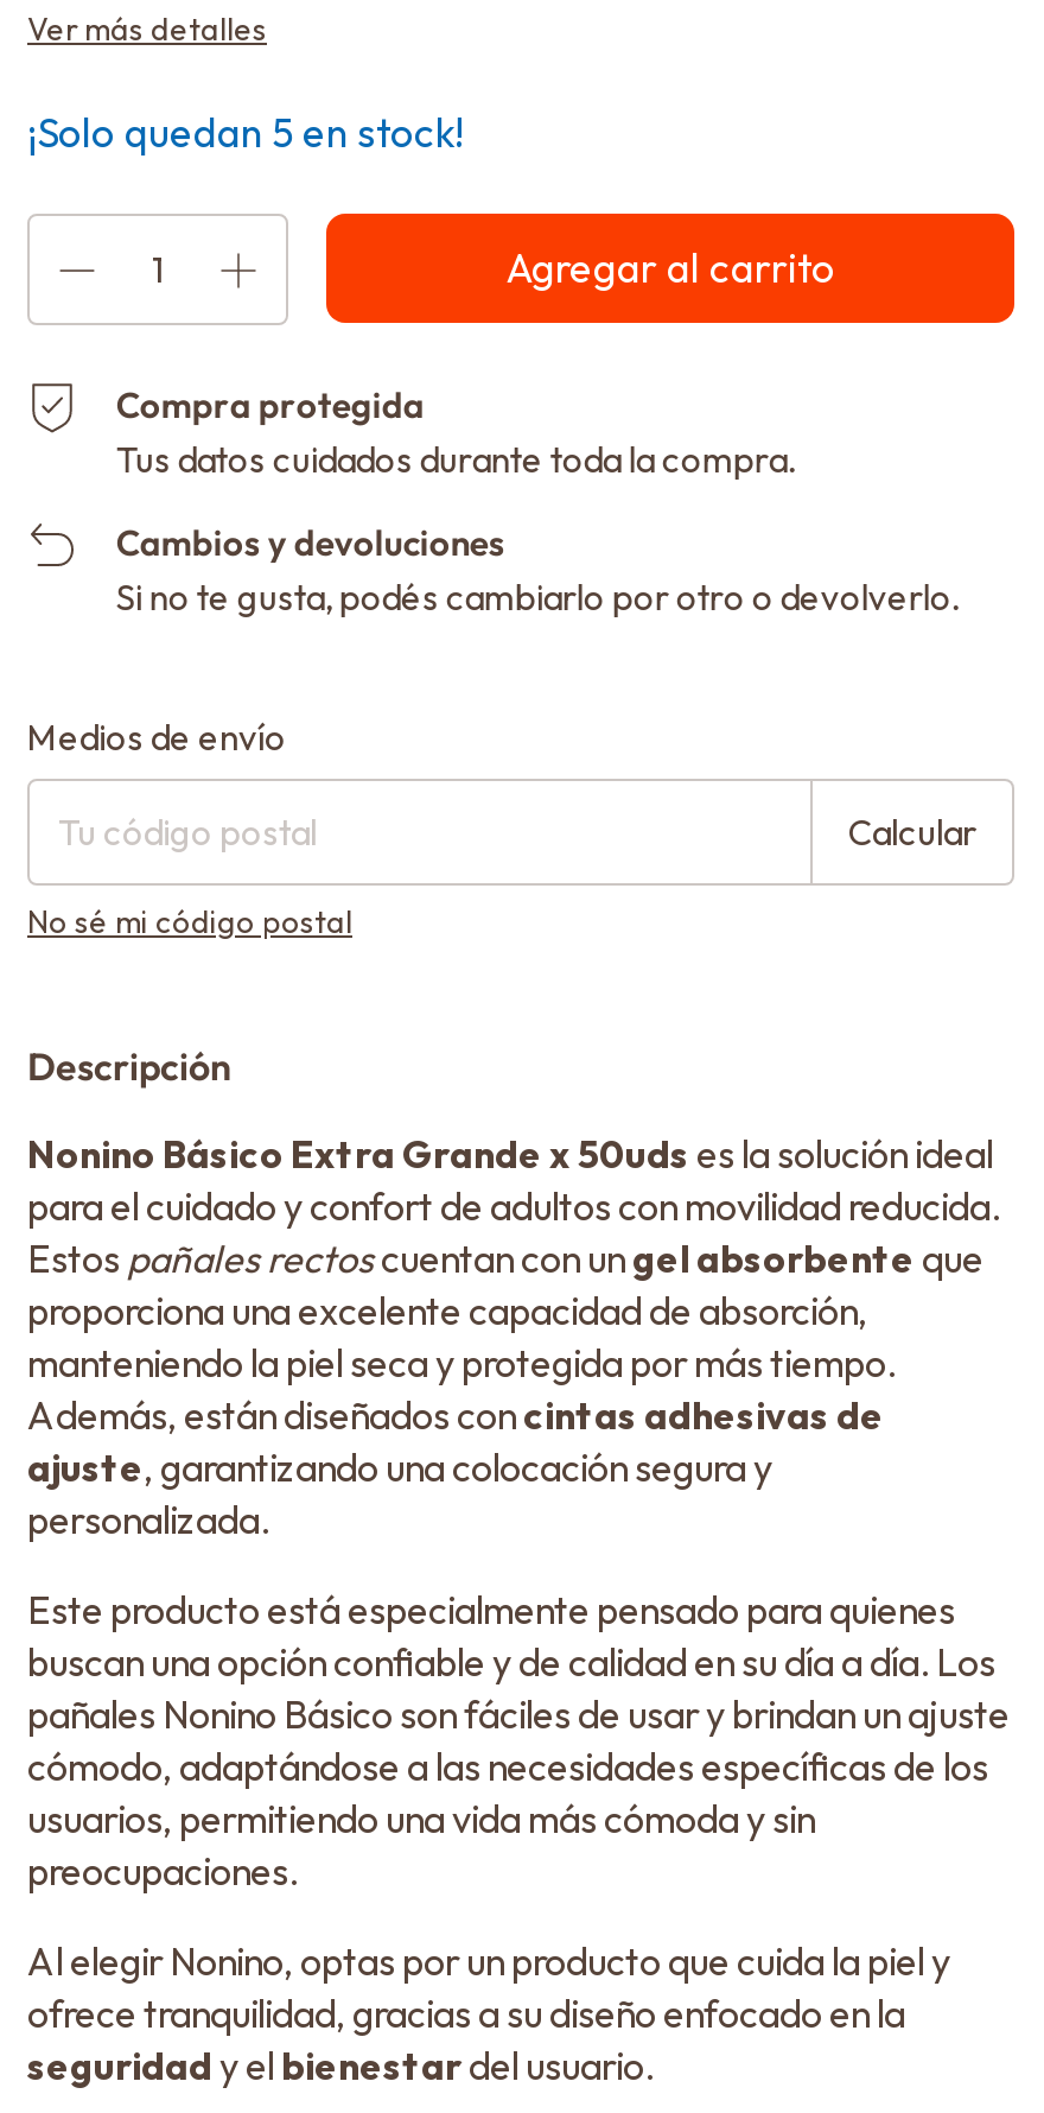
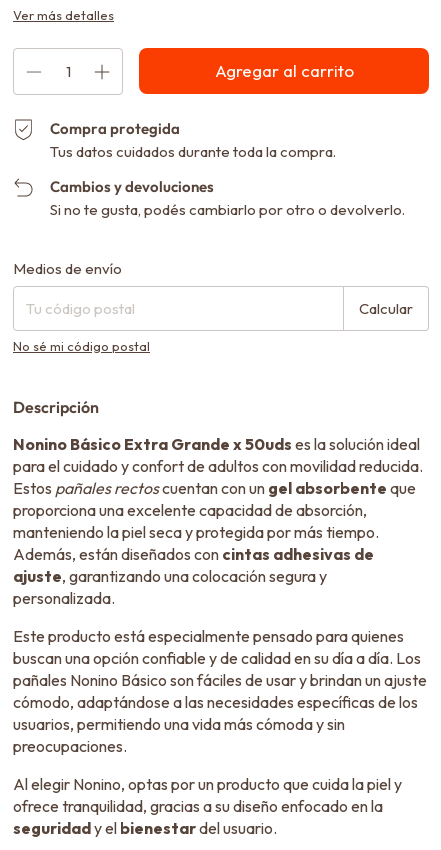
[27,108,464,158] ¡Solo quedan 5 en stock! -> none

